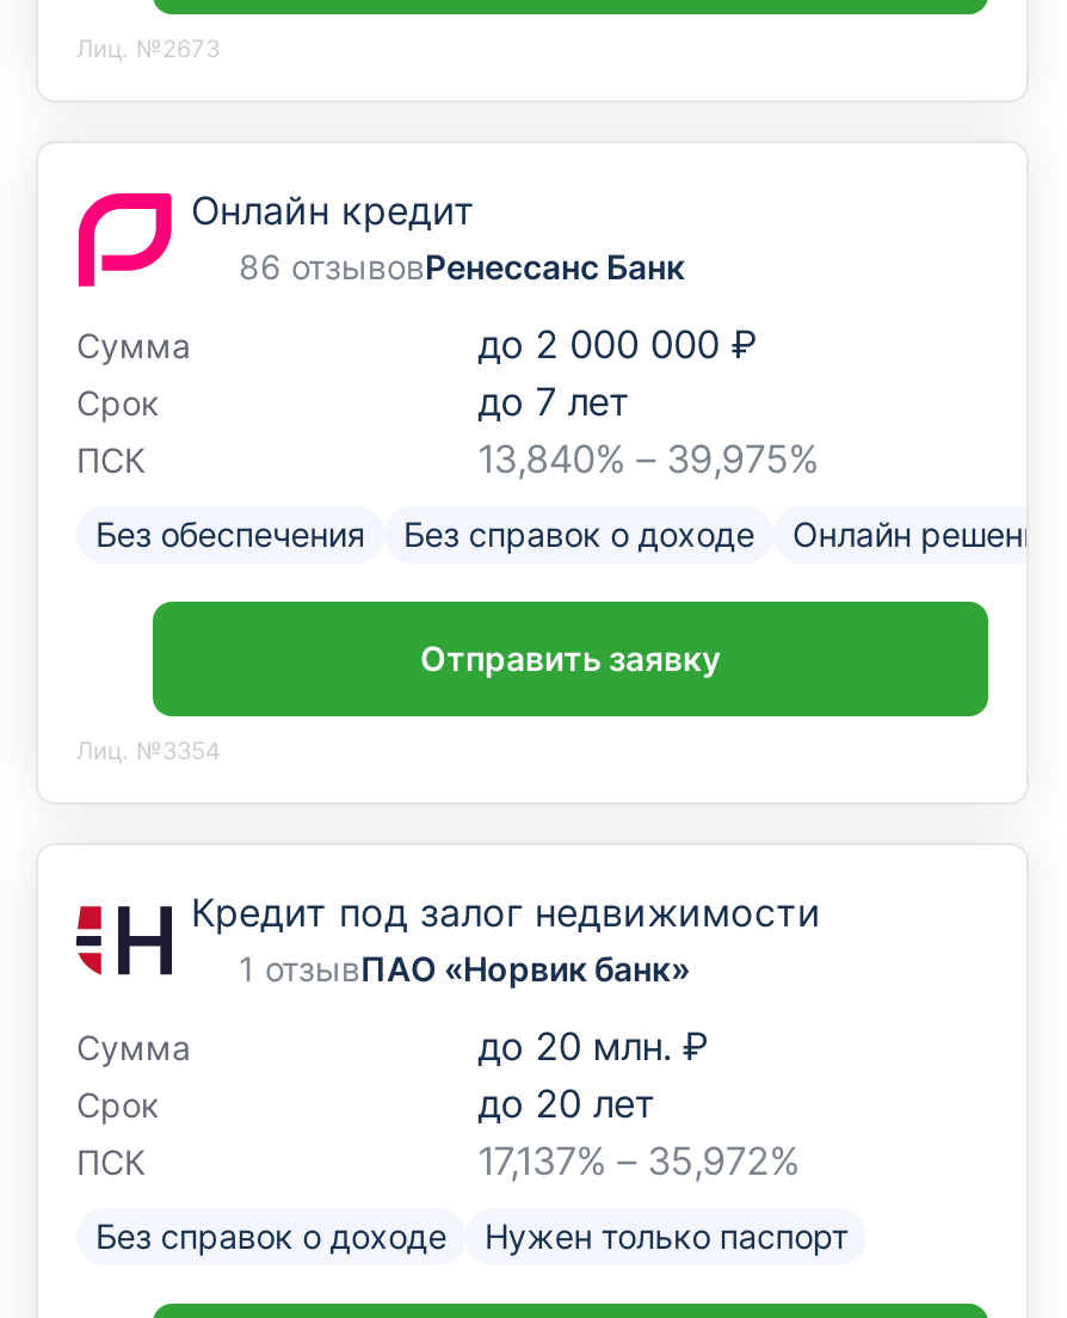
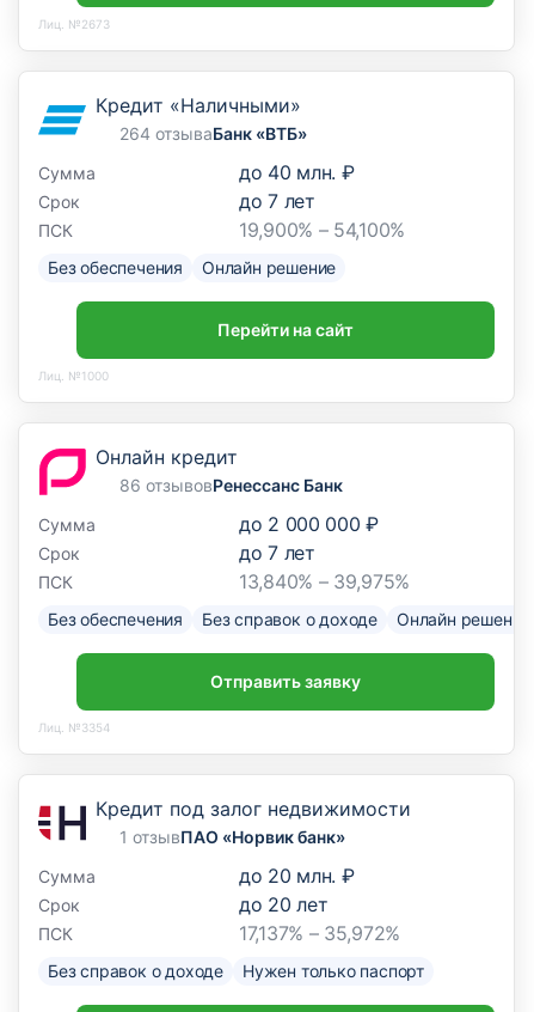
none -> [37,93,405,382] [image] | Кредит «Наличными» | 264 отзываБанк «ВТБ» | Сумма | до 40 млн. ₽ | Срок | до 7 лет | ПСК | 19,900% – 54,100% | Без обеспечения | Онлайн решение | Перейти на сайт | Лиц. №1000

